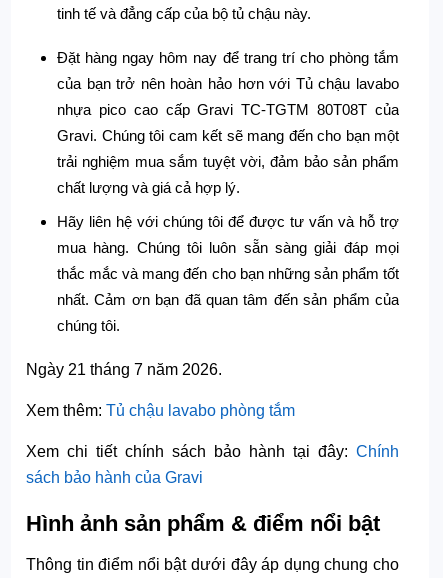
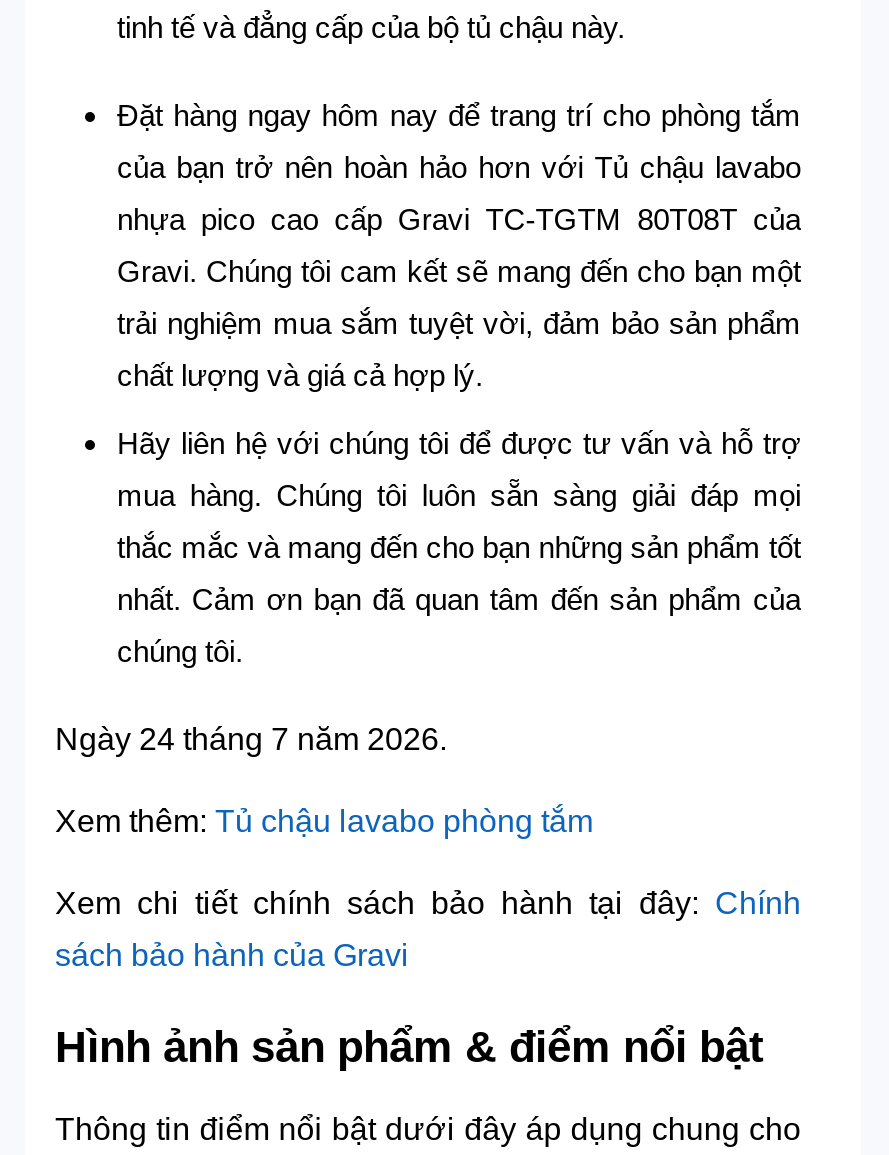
[26,361,222,378] Ngày 21 tháng 7 năm 2026. -> [55,721,447,755] Ngày 24 tháng 7 năm 2026.

